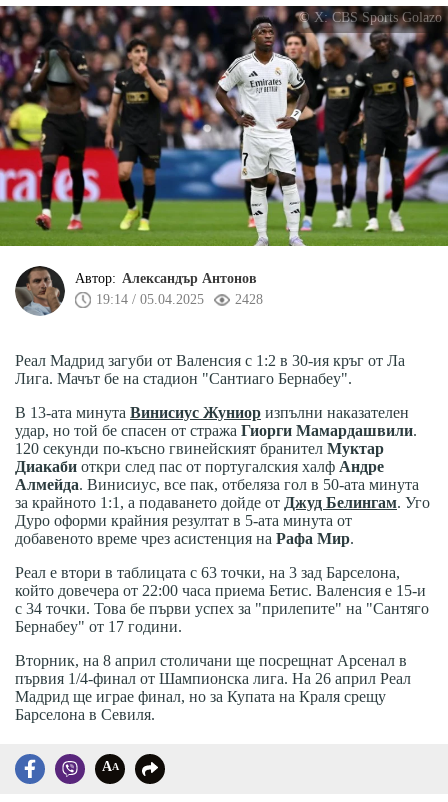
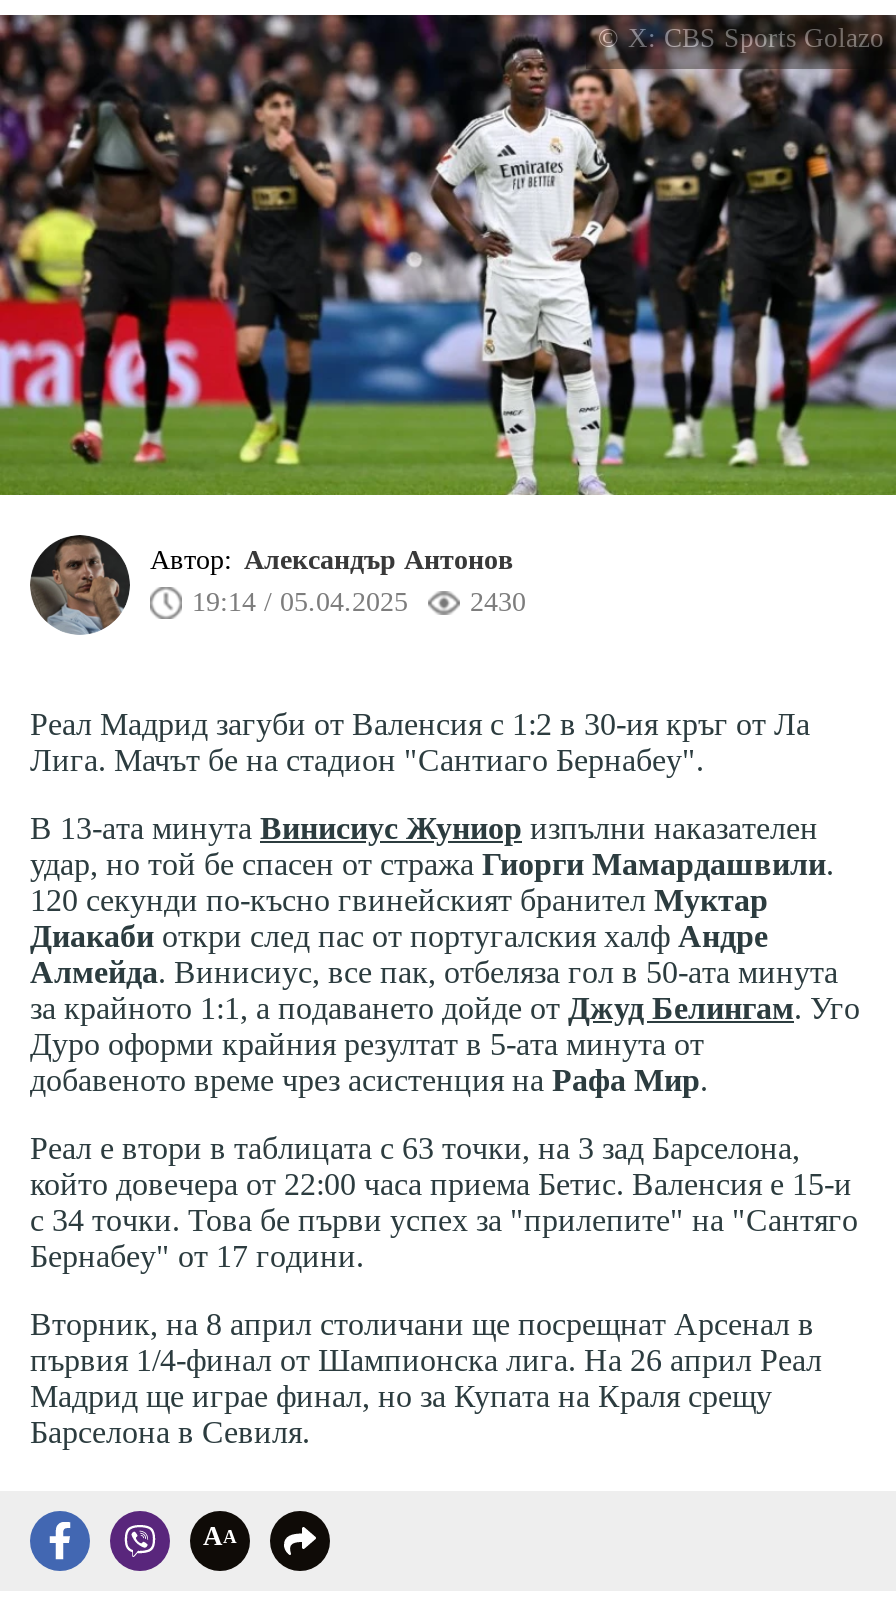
[235,292,263,307] 2428 -> [470,587,526,617] 2430

